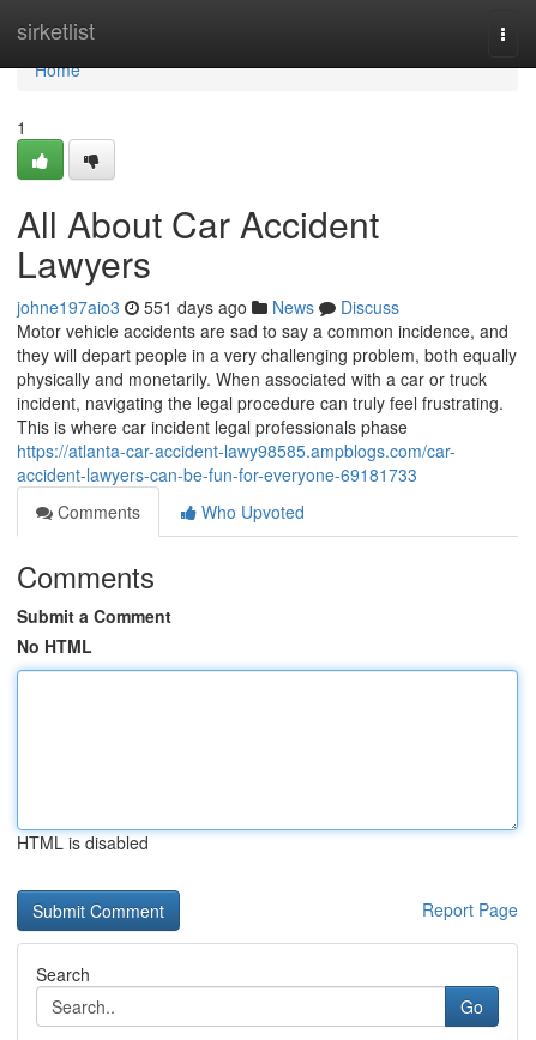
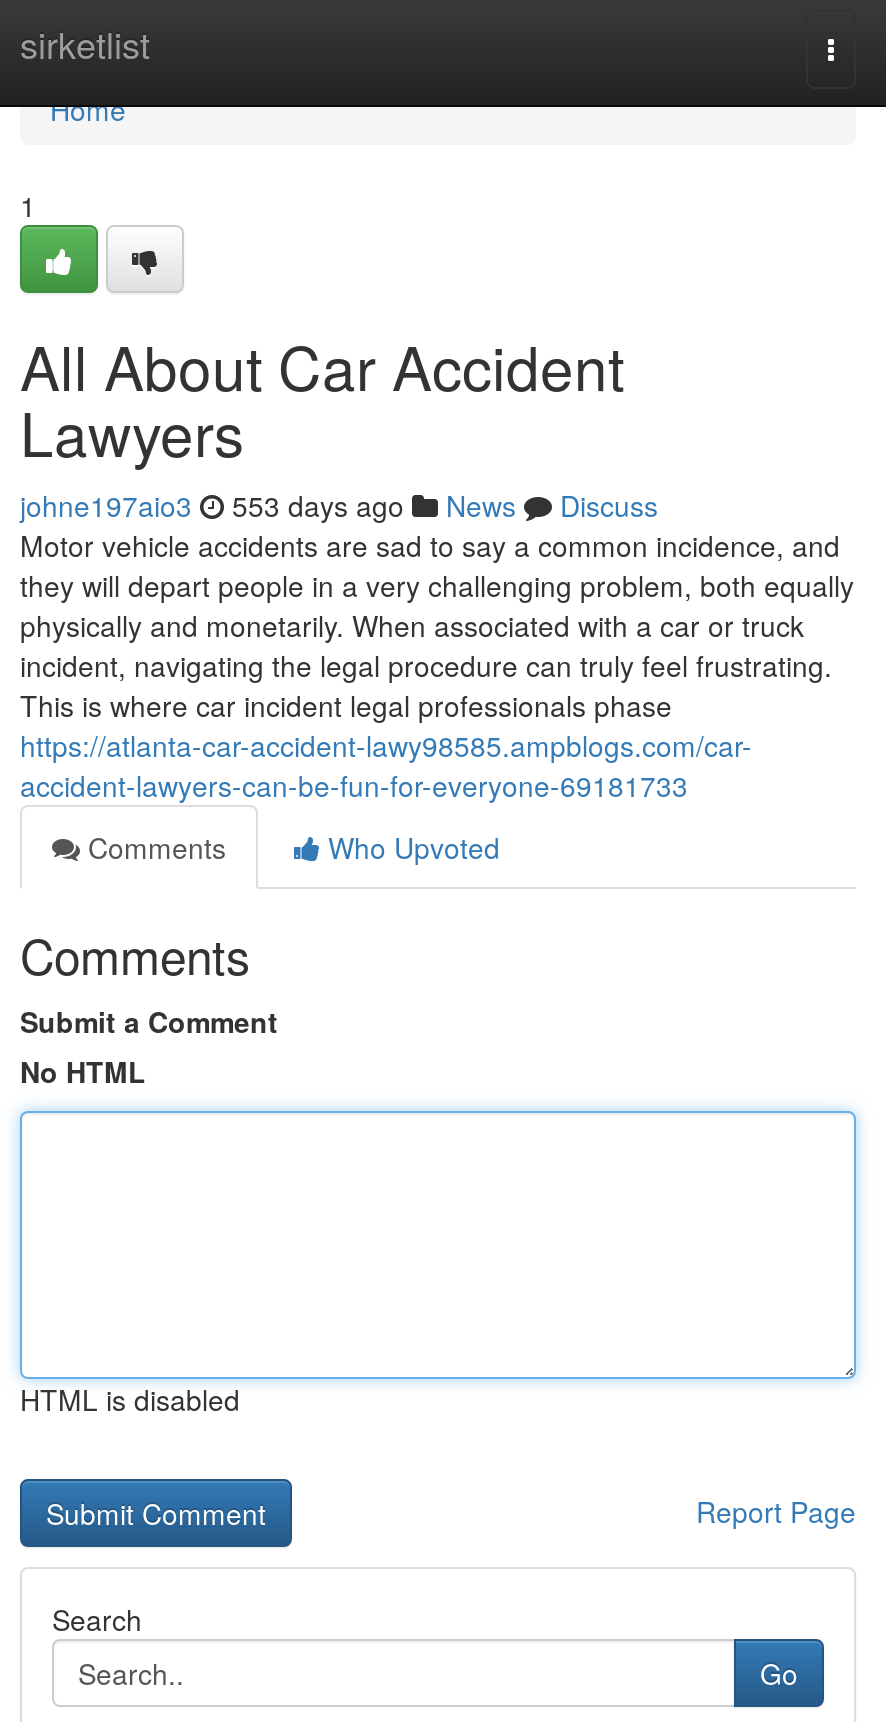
[17,295,399,319] johne197aio3 551 days ago News Discuss -> [20,485,658,525] johne197aio3 553 days ago News Discuss

